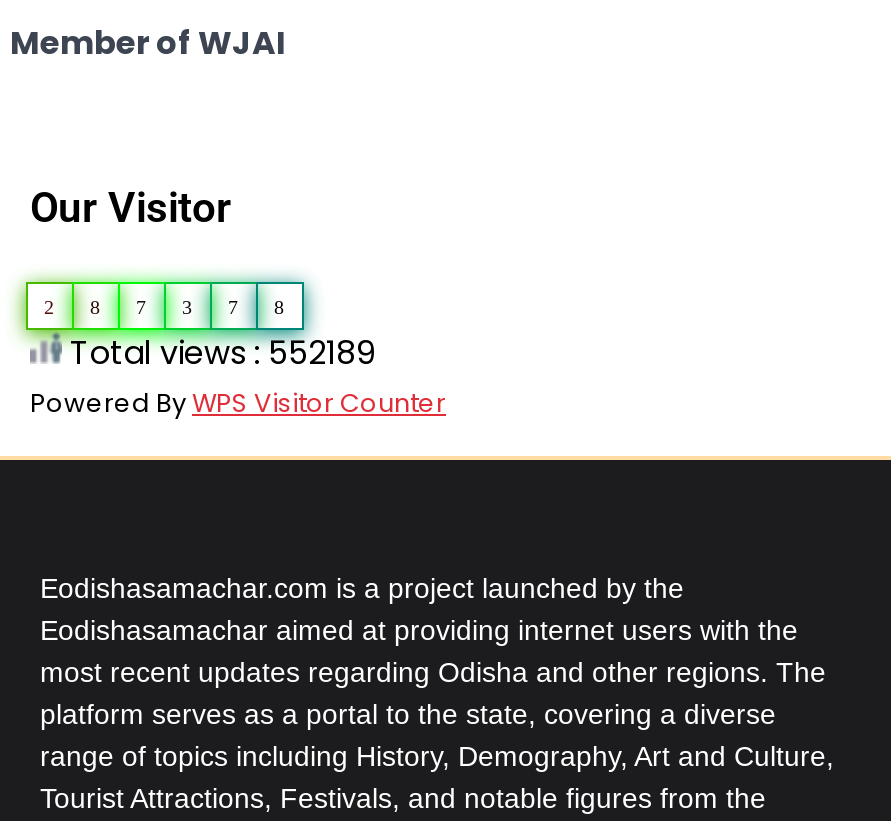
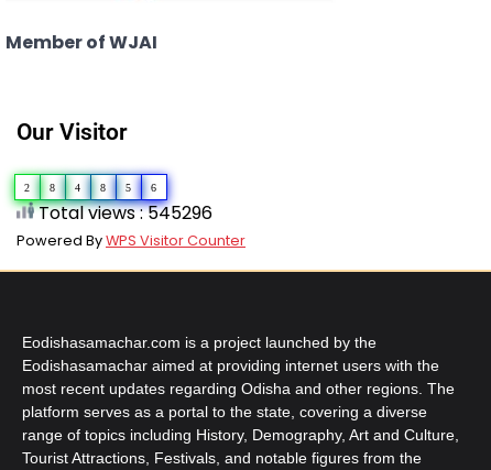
[136,297,238,319] 7 | 3 | 7 -> [75,182,80,194] 4
[62,331,374,377] Total views : 552189 -> [34,182,212,226] 5 | 6 | Total views : 545296

